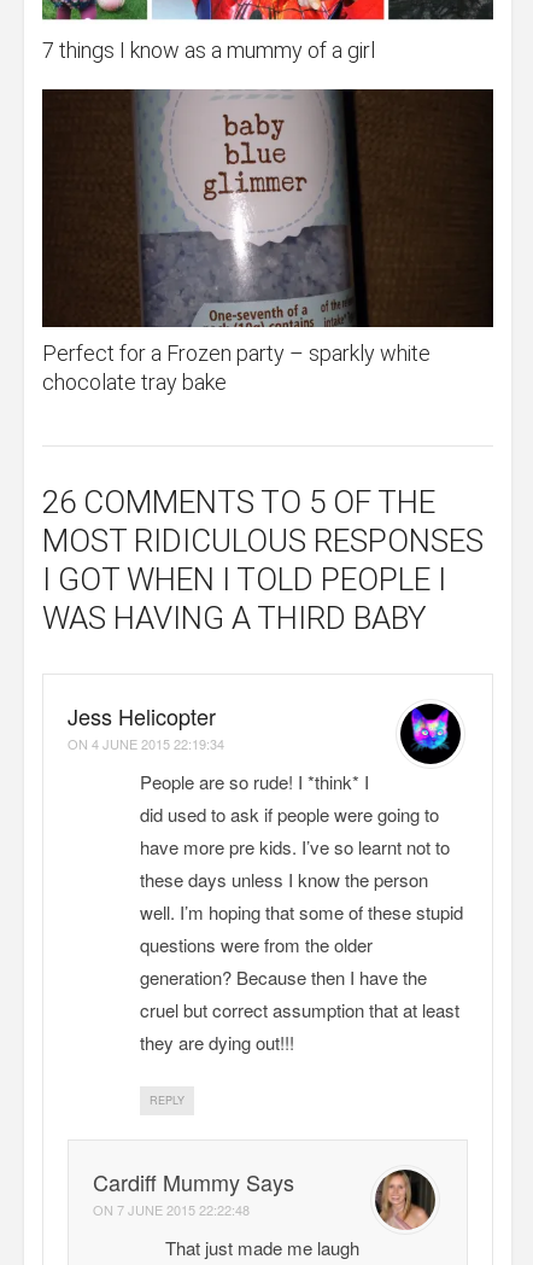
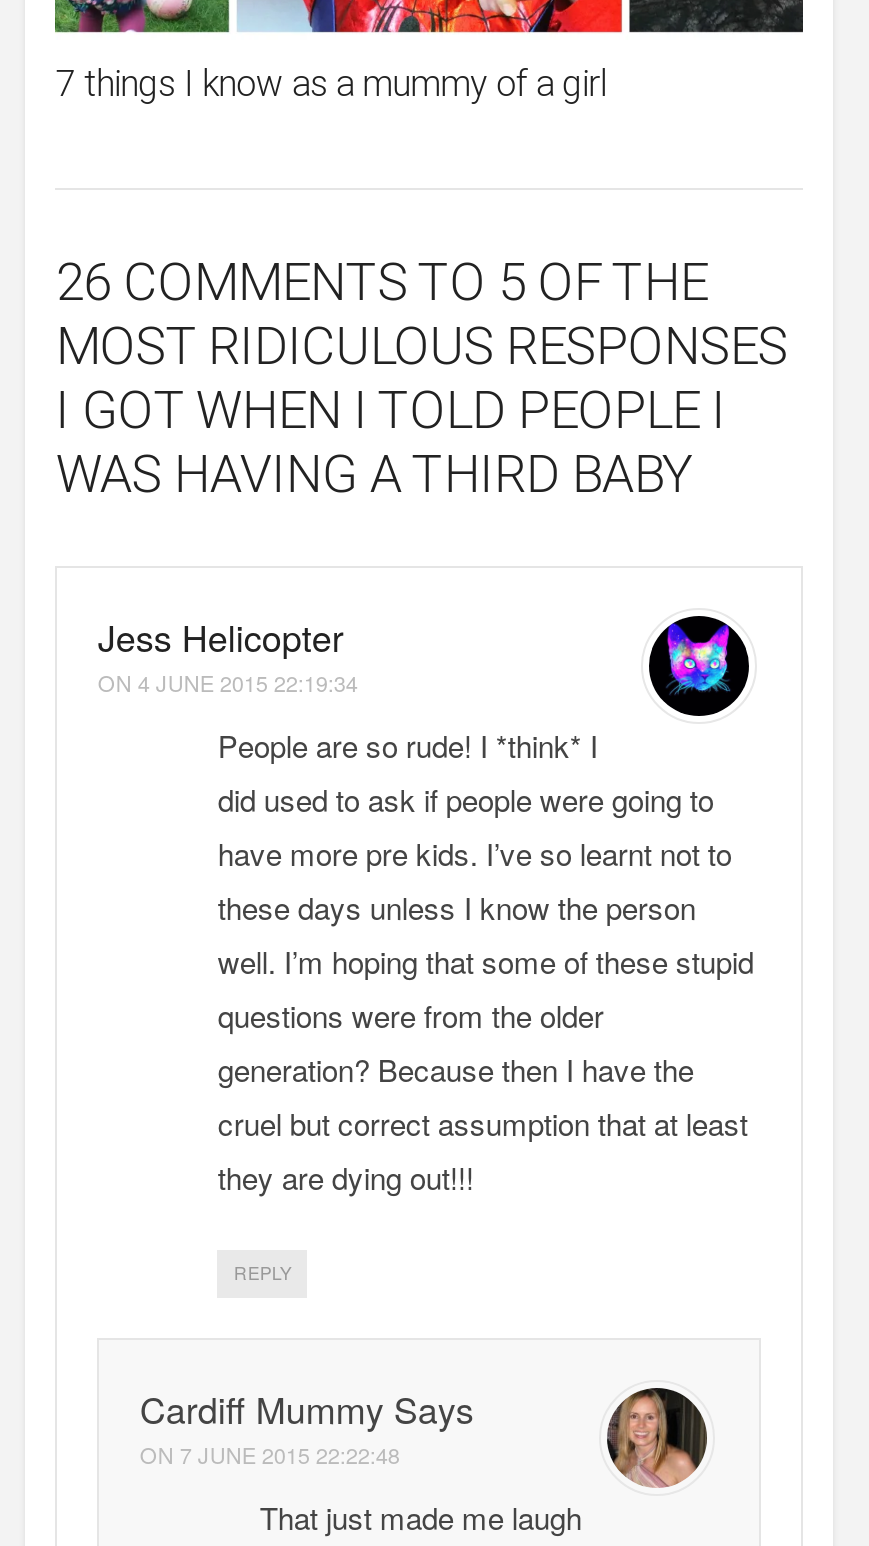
[41,88,493,395] [image] | Perfect for a Frozen party – sparkly white | chocolate tray bake -> none

